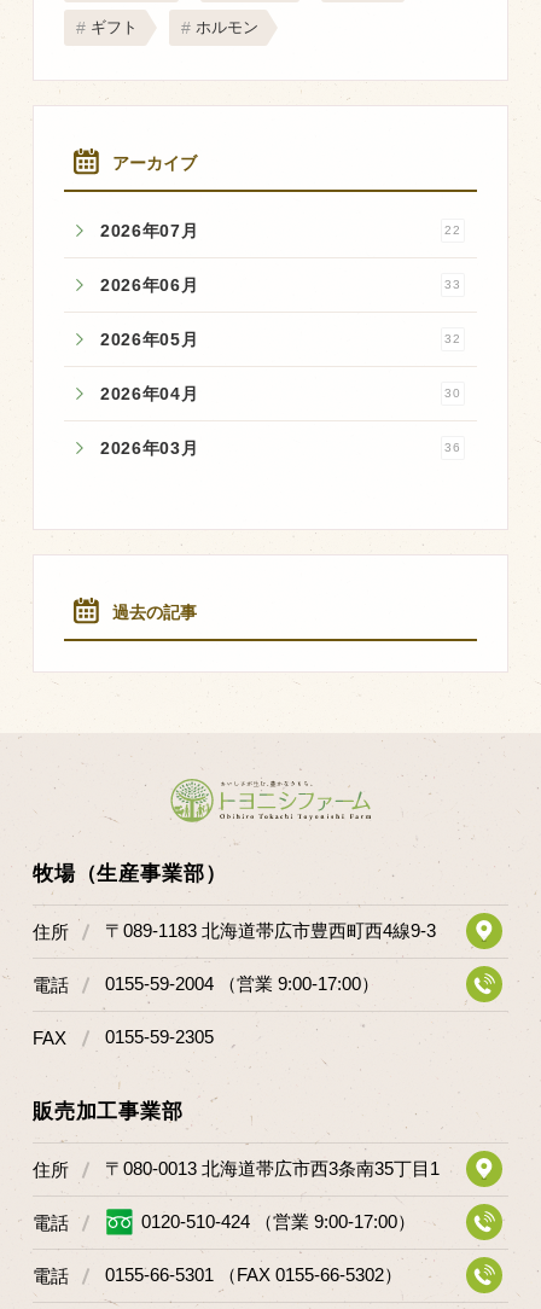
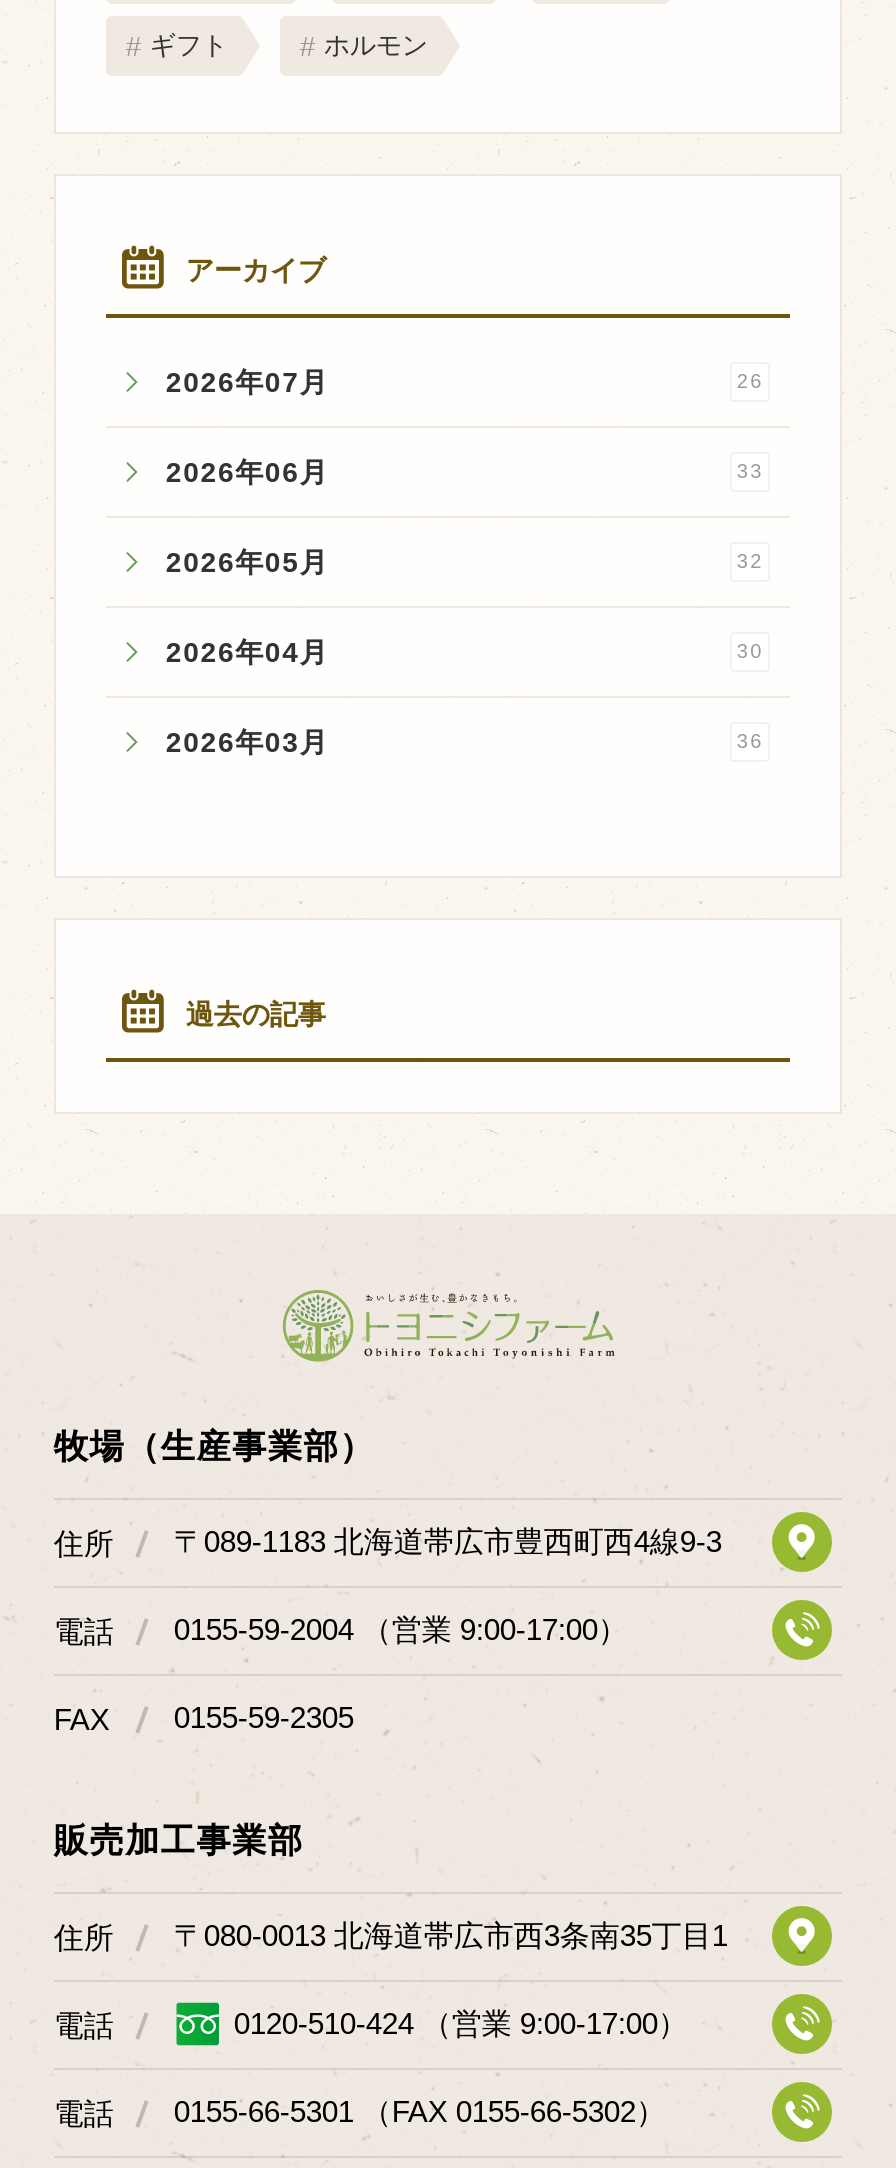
[445,223,461,237] 22 -> [737,370,764,392] 26

